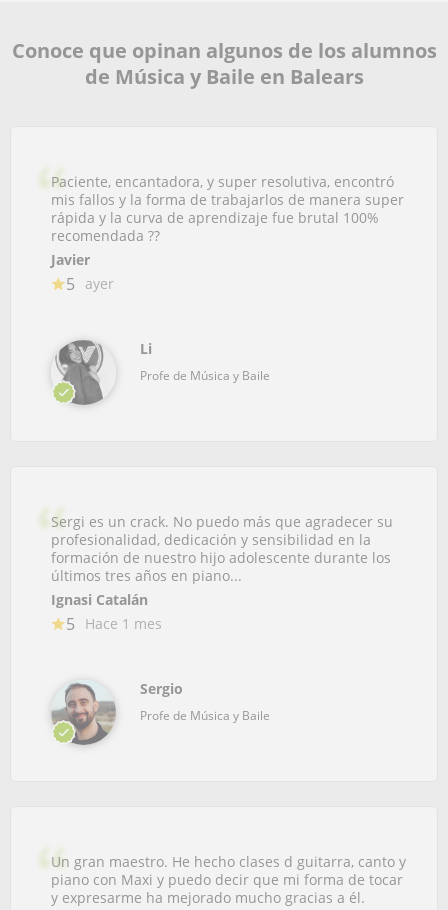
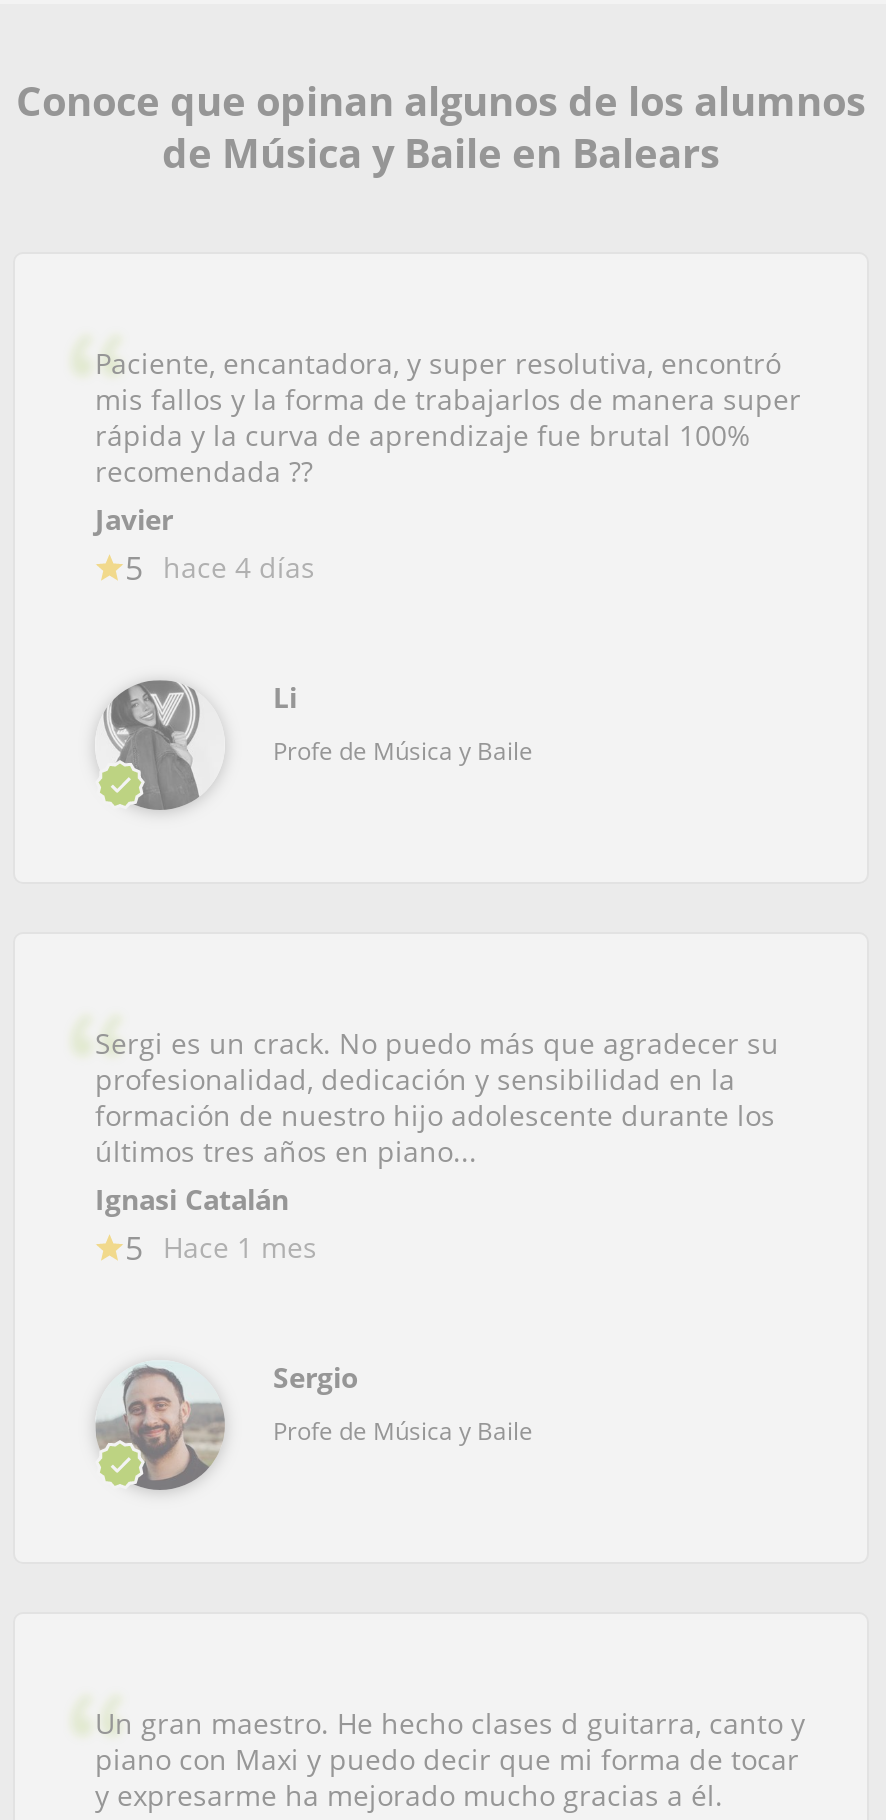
[66,273,114,295] 5 ayer -> [125,546,315,590] 5 hace 4 días

